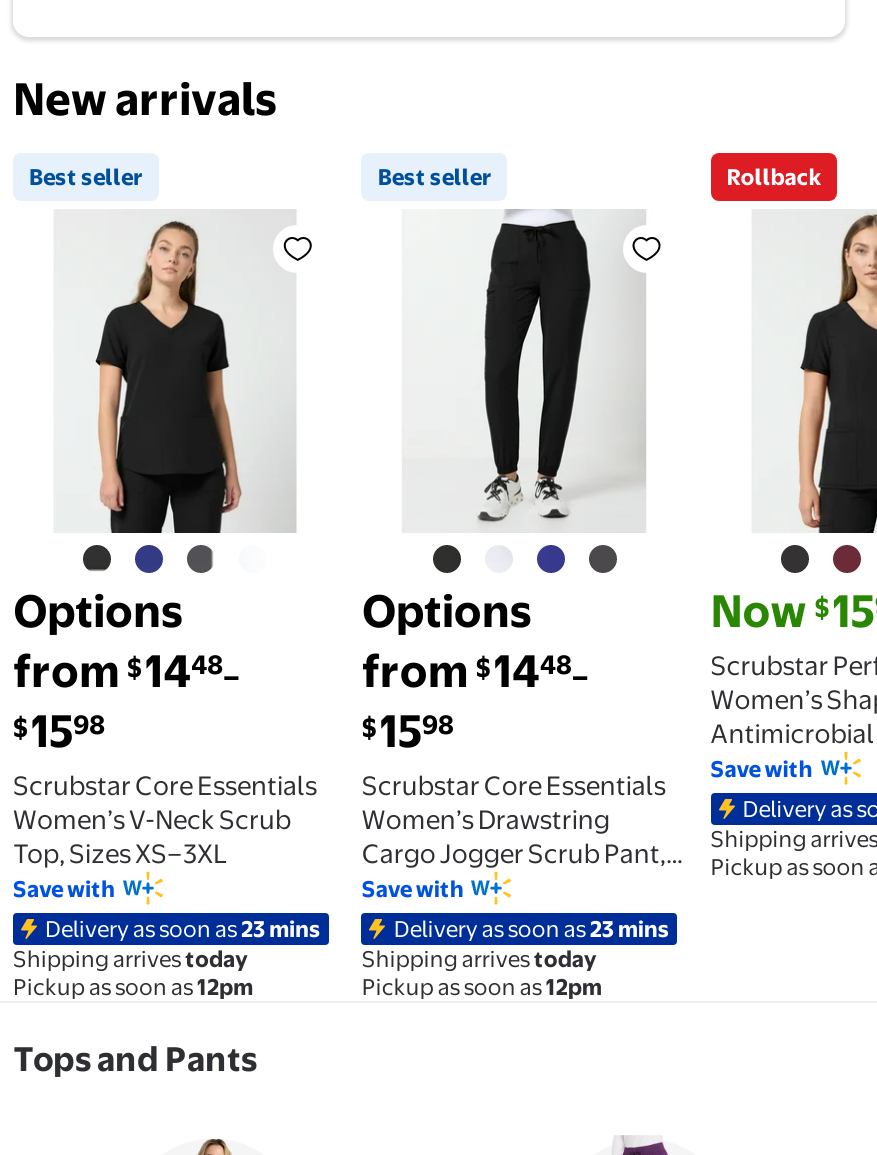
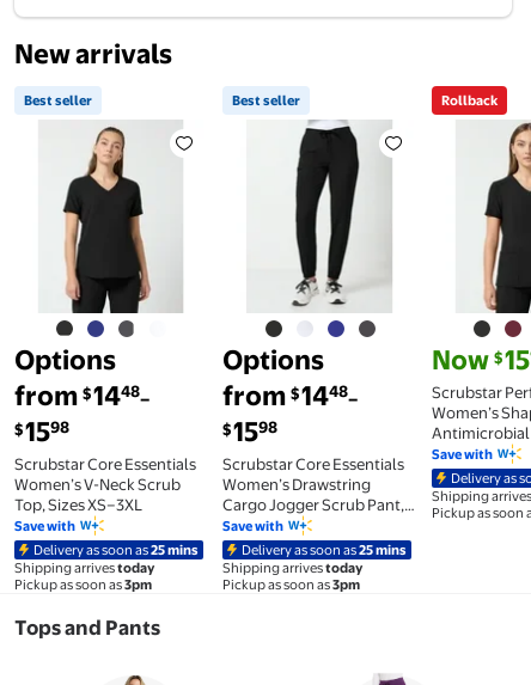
[45,914,321,942] Delivery as soon as23 mins -> [33,541,199,558] Delivery as soon as25 mins
[394,914,670,942] Delivery as soon as23 mins -> [242,541,407,558] Delivery as soon as25 mins
[13,973,253,1001] Pickup as soon as 12pm -> [14,576,152,593] Pickup as soon as 3pm
[362,973,602,1001] Pickup as soon as12pm -> [223,576,360,593] Pickup as soon as3pm

